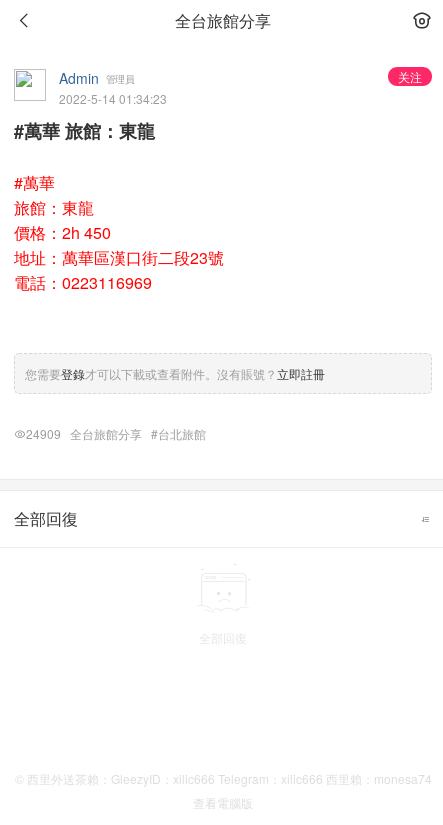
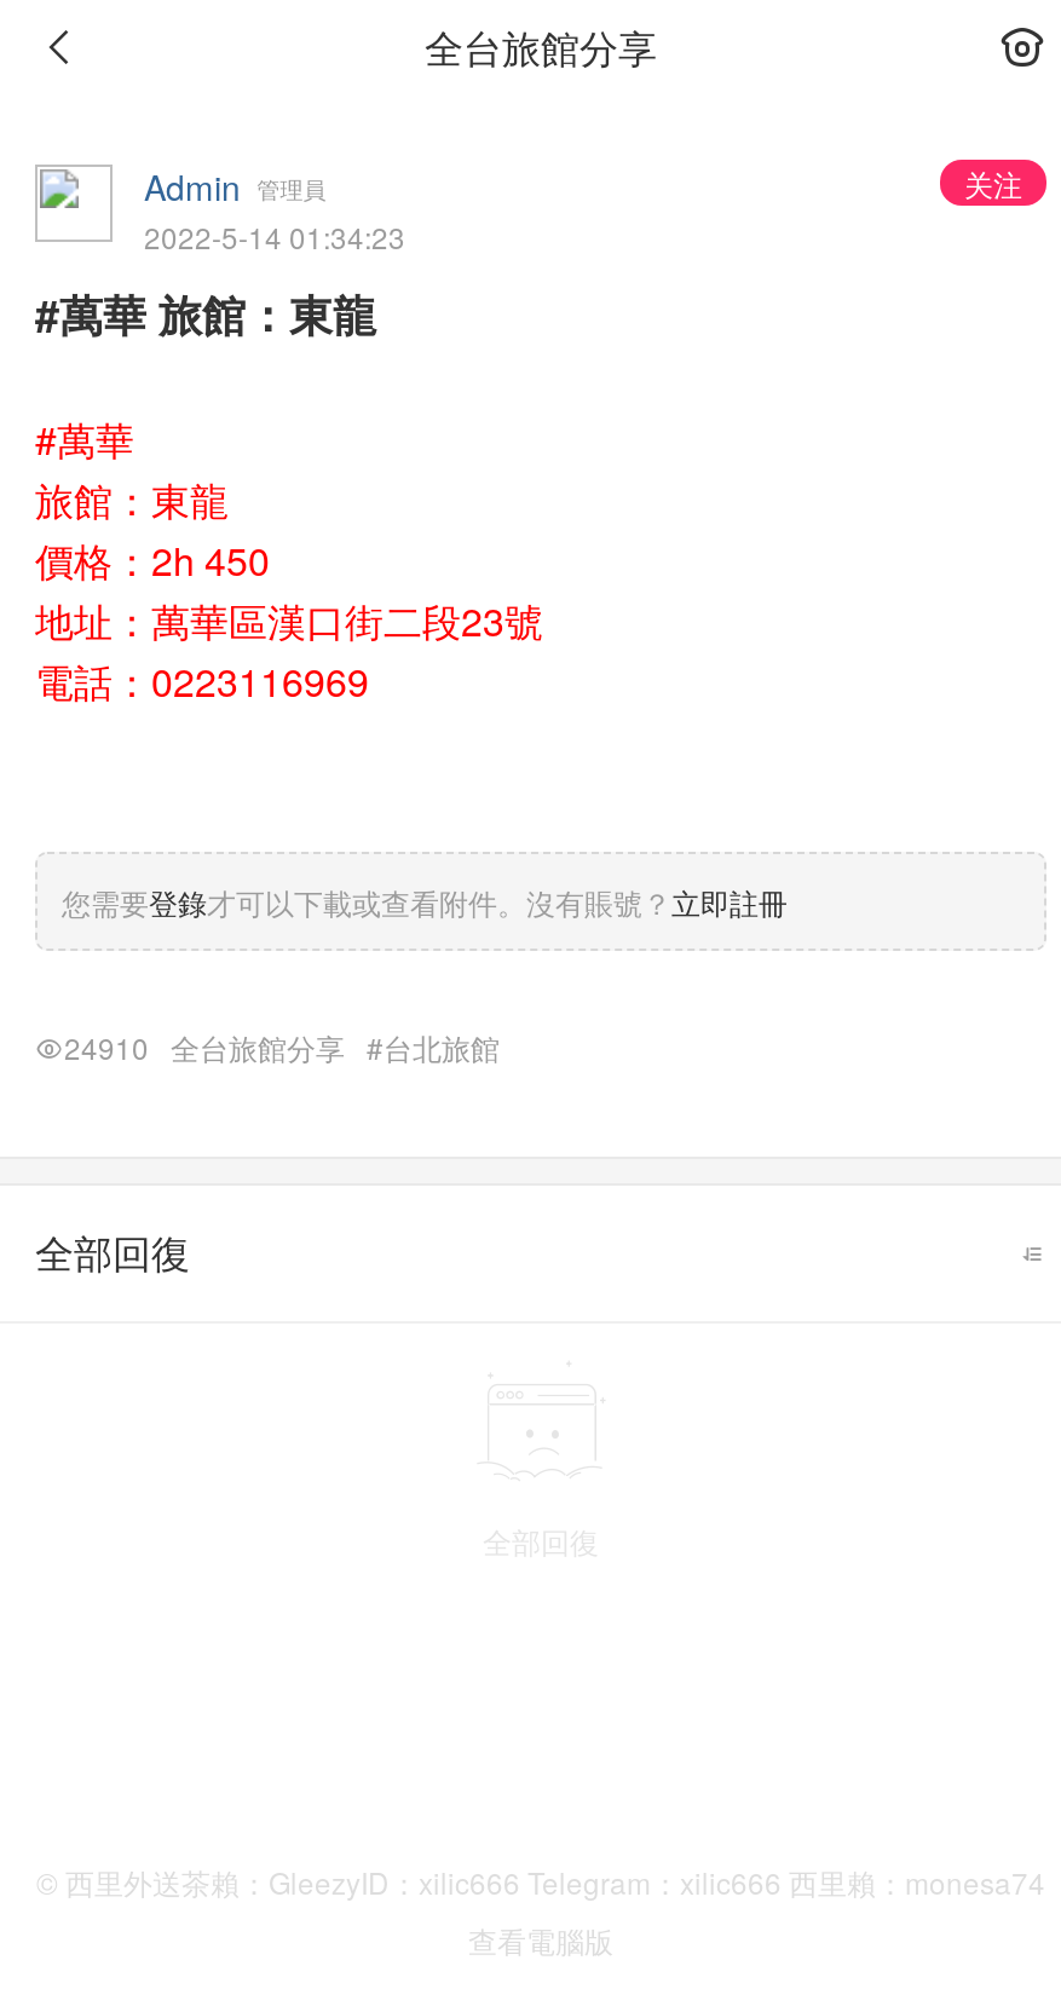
[26,425,212,442] 24909 全台旅館分享 #台北旅館 -> [64,1026,514,1067] 24910 全台旅館分享 #台北旅館

